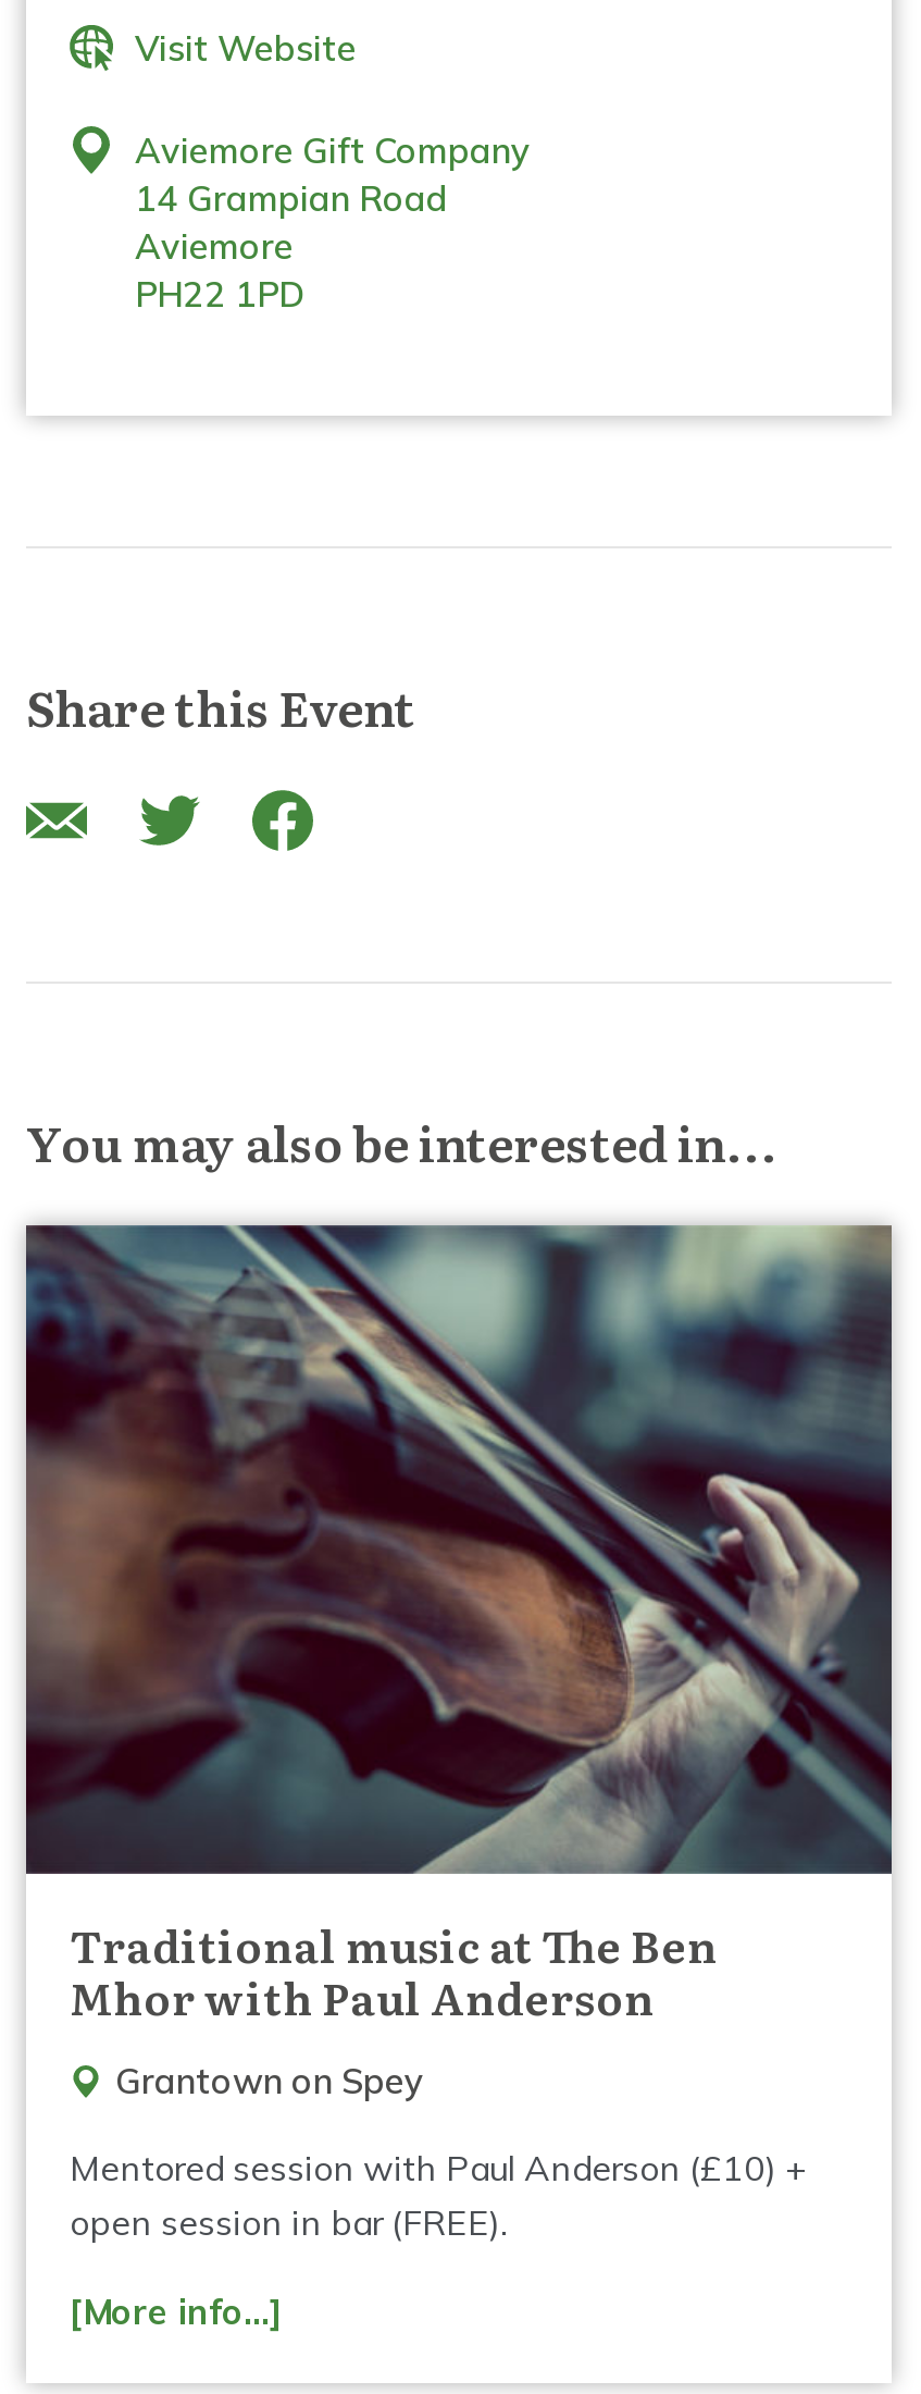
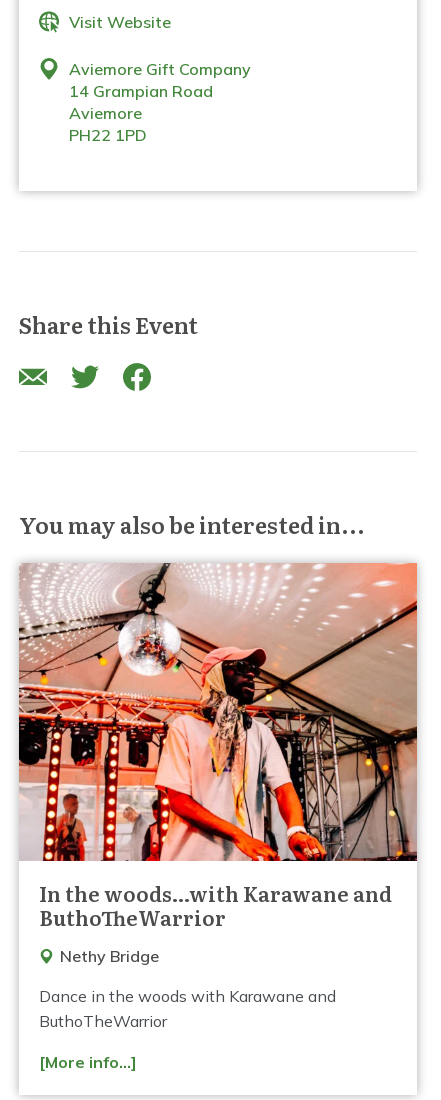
[24,1223,894,2029] [image] | Traditional music at The Ben | Mhor with Paul Anderson -> [19,562,418,932] [image] | In the woods…with Karawane and | ButhoTheWarrior
[115,2060,424,2103] Grantown on Spey -> [60,946,159,966] Nethy Bridge
[70,2147,807,2245] Mentored session with Paul Anderson (£10) + | open session in bar (FREE). -> [39,986,336,1031] Dance in the woods with Karawane and | ButhoTheWarrior

